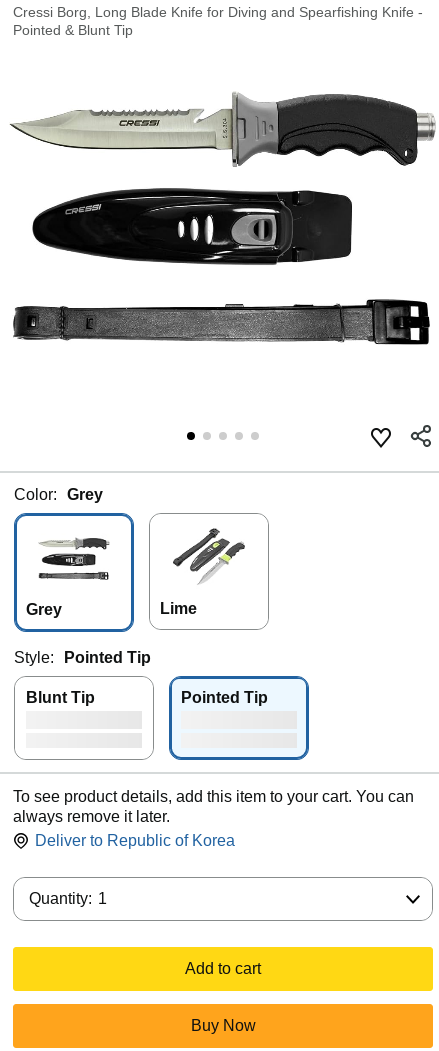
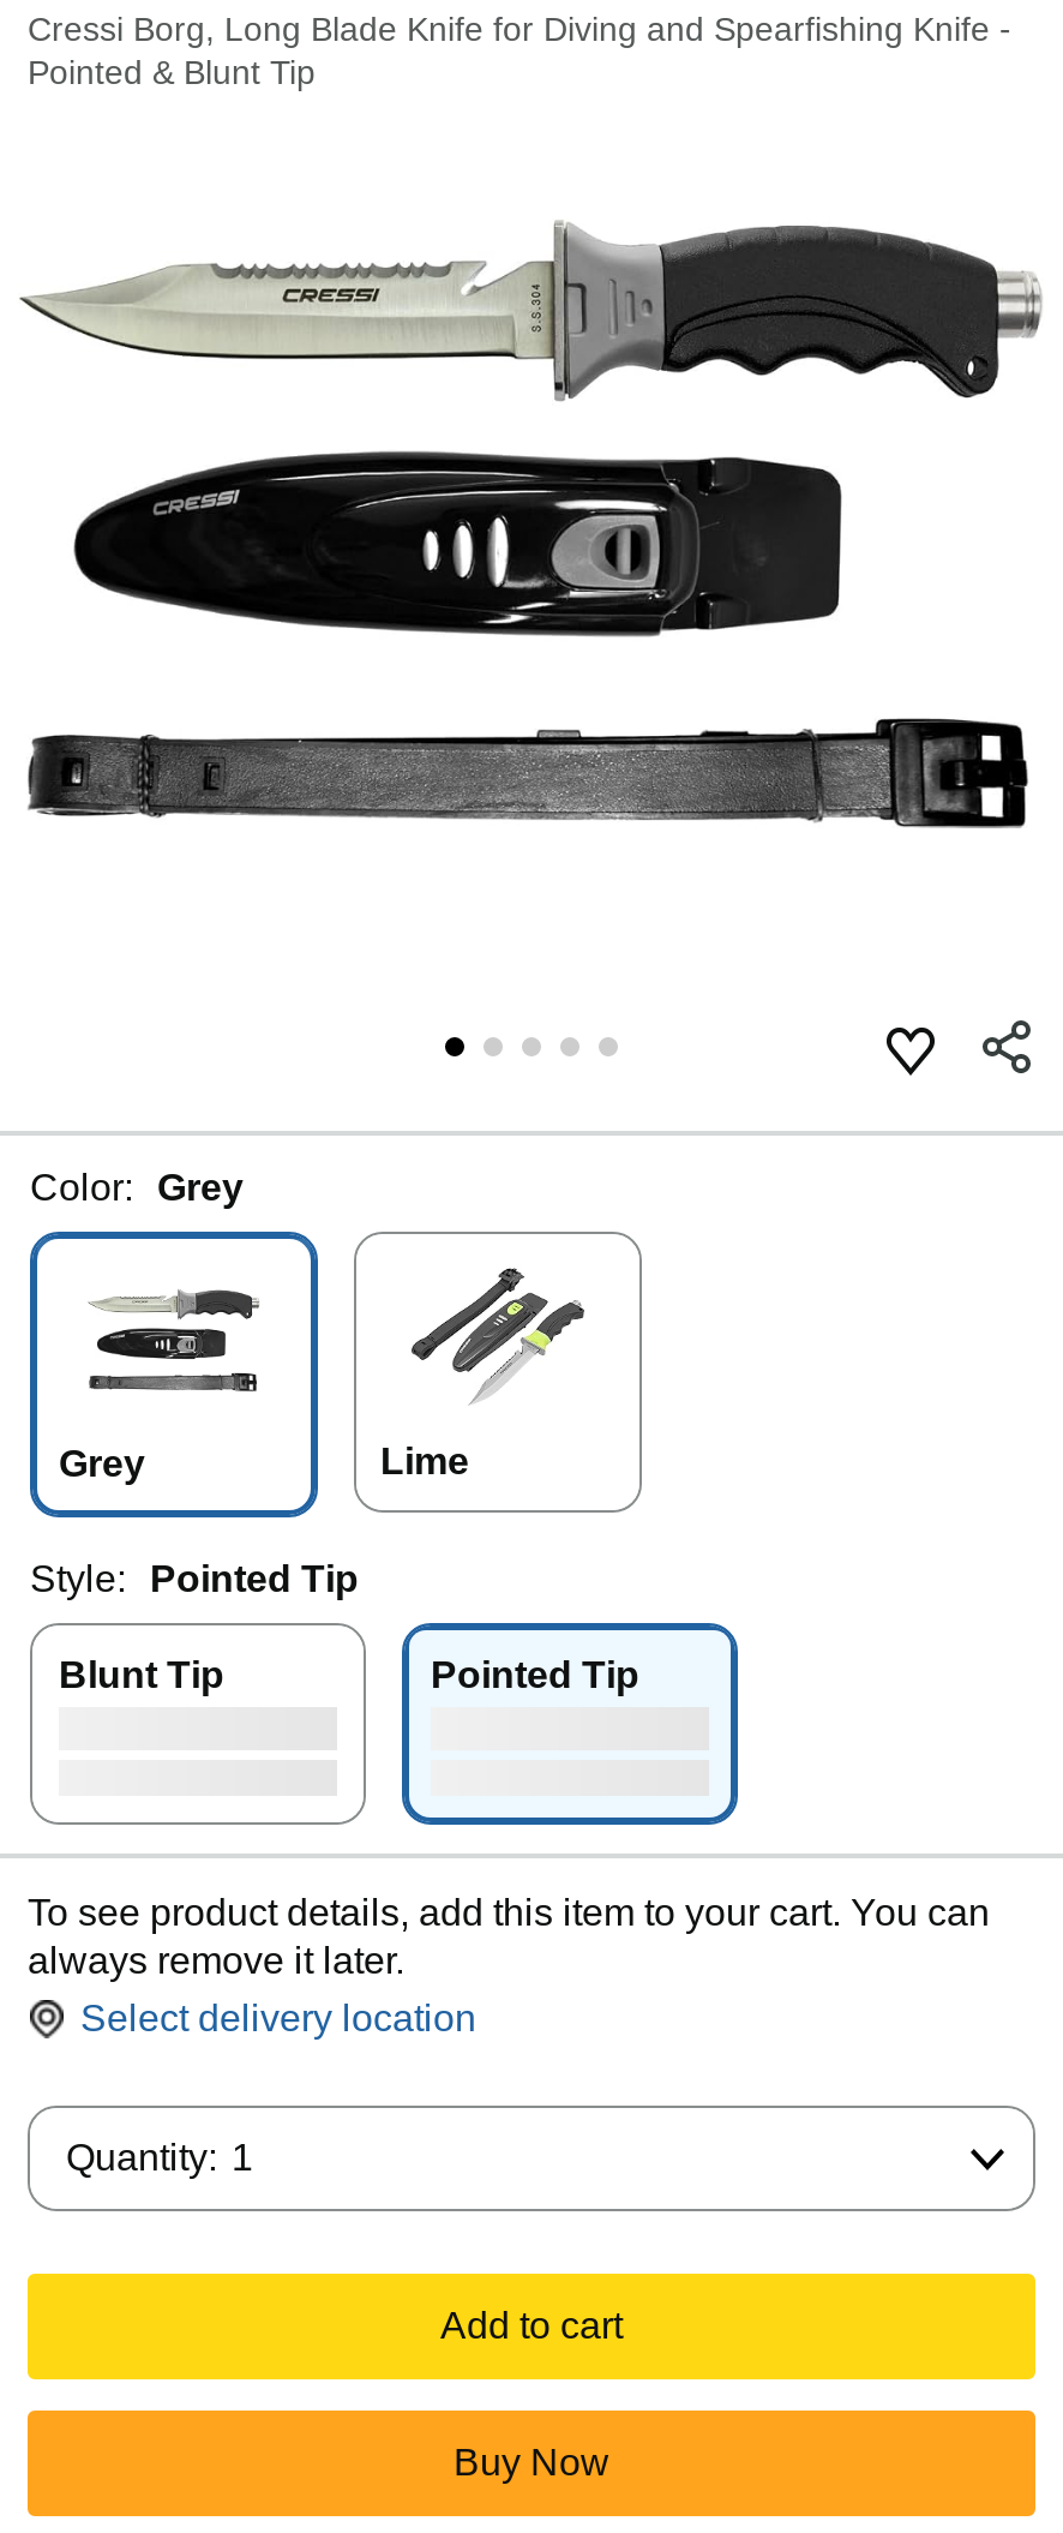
[35,832,235,849] Deliver to Republic of Korea -> [80,1998,476,2039] Select delivery location

